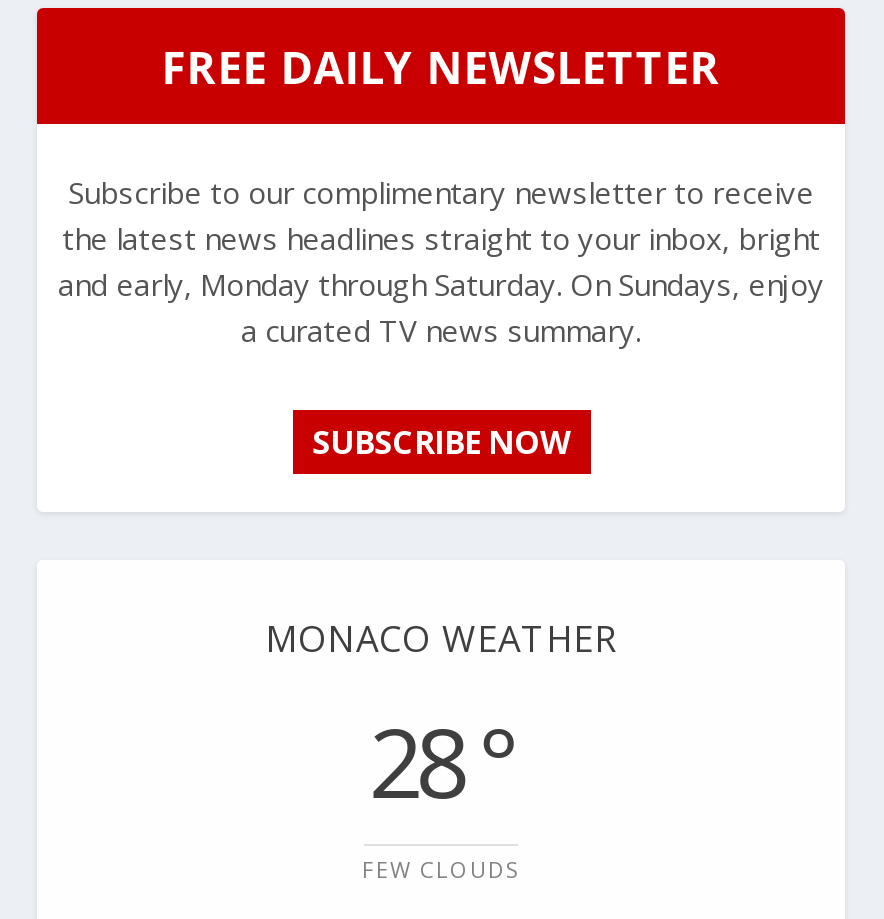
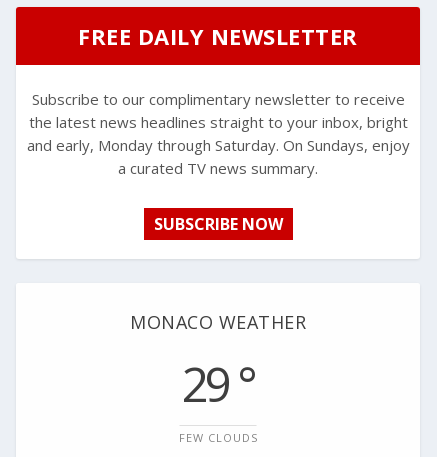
[368,696,514,826] 28 ° -> [182,351,254,416] 29 °

